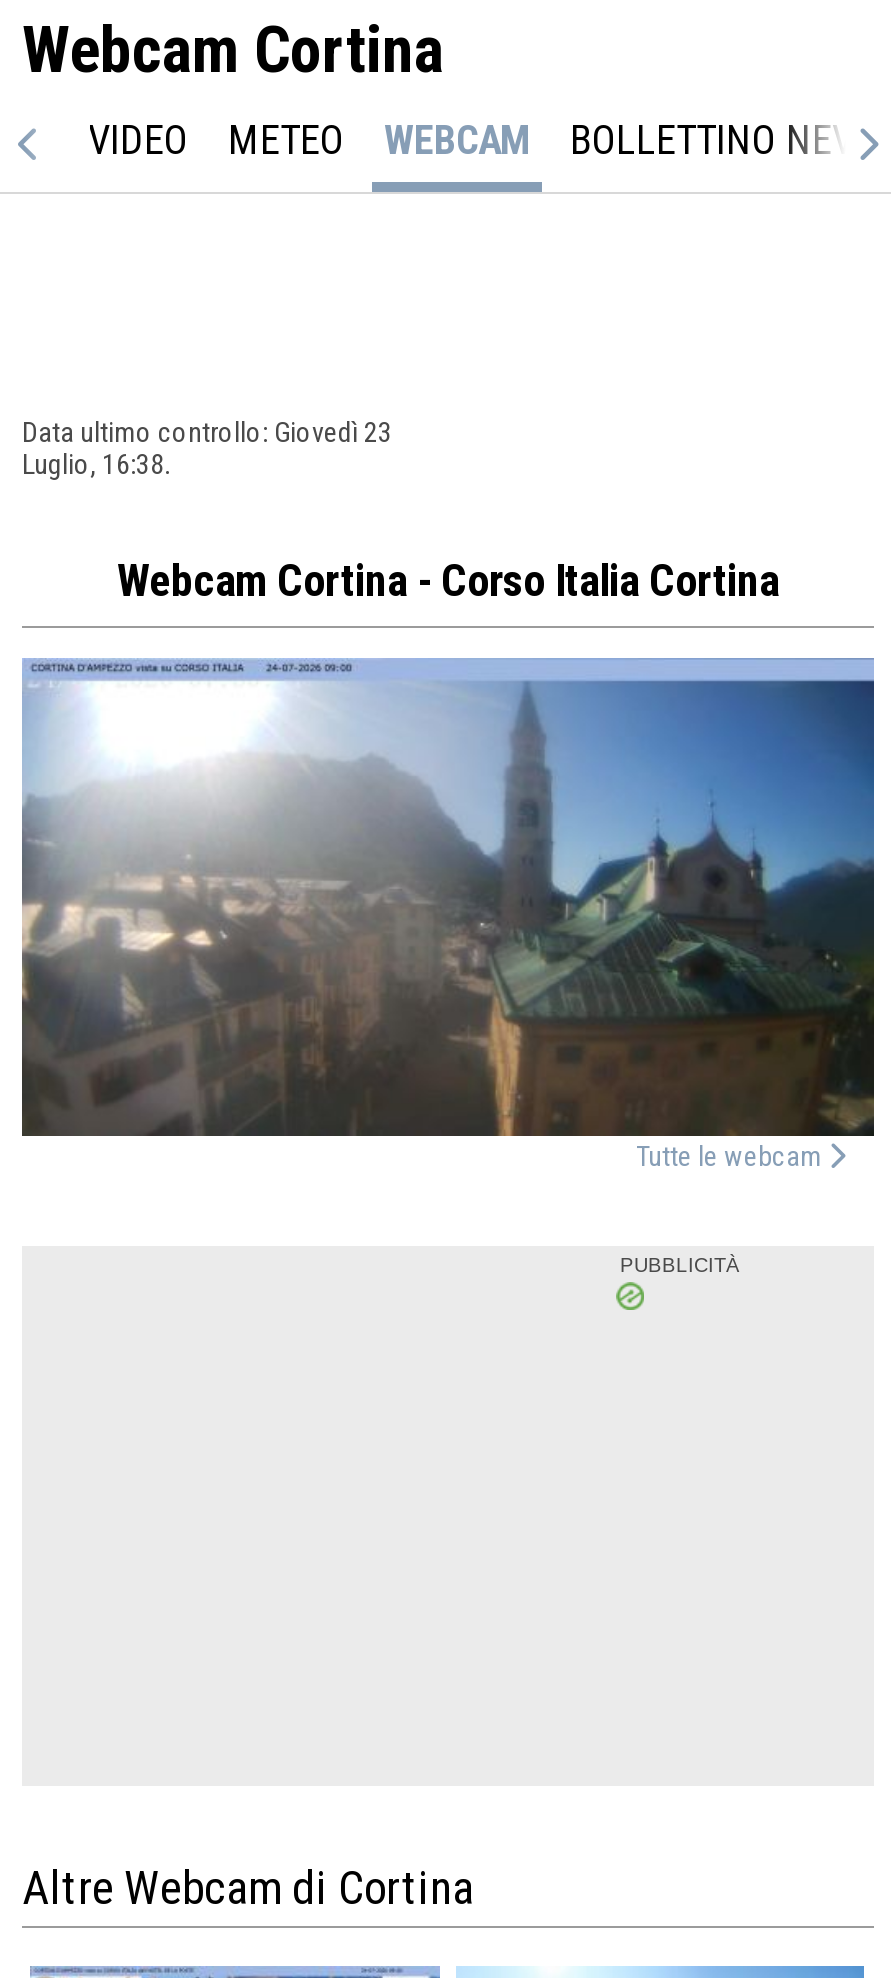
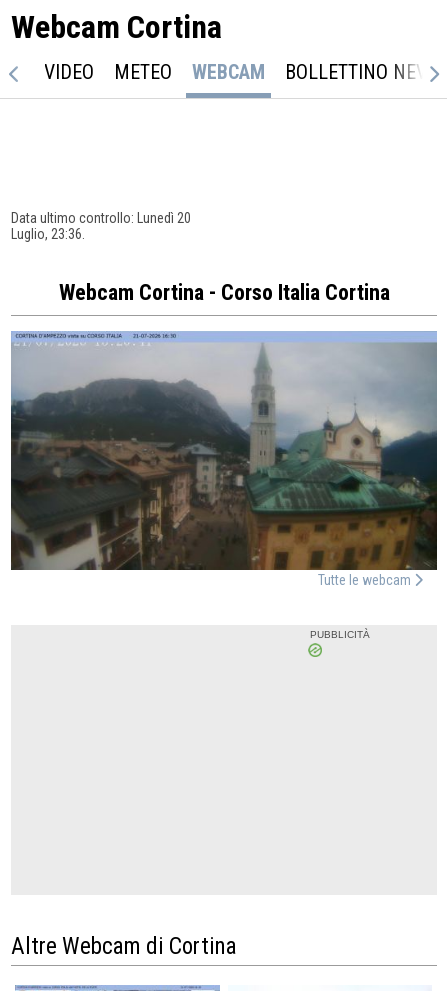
[22,416,392,448] Data ultimo controllo: Giovedì 23 -> [11,210,191,226] Data ultimo controllo: Lunedì 20
[22,448,170,480] Luglio, 16:38. -> [11,226,85,242] Luglio, 23:36.
[20,680,874,1136] [image] -> [10,342,437,570] [image]

